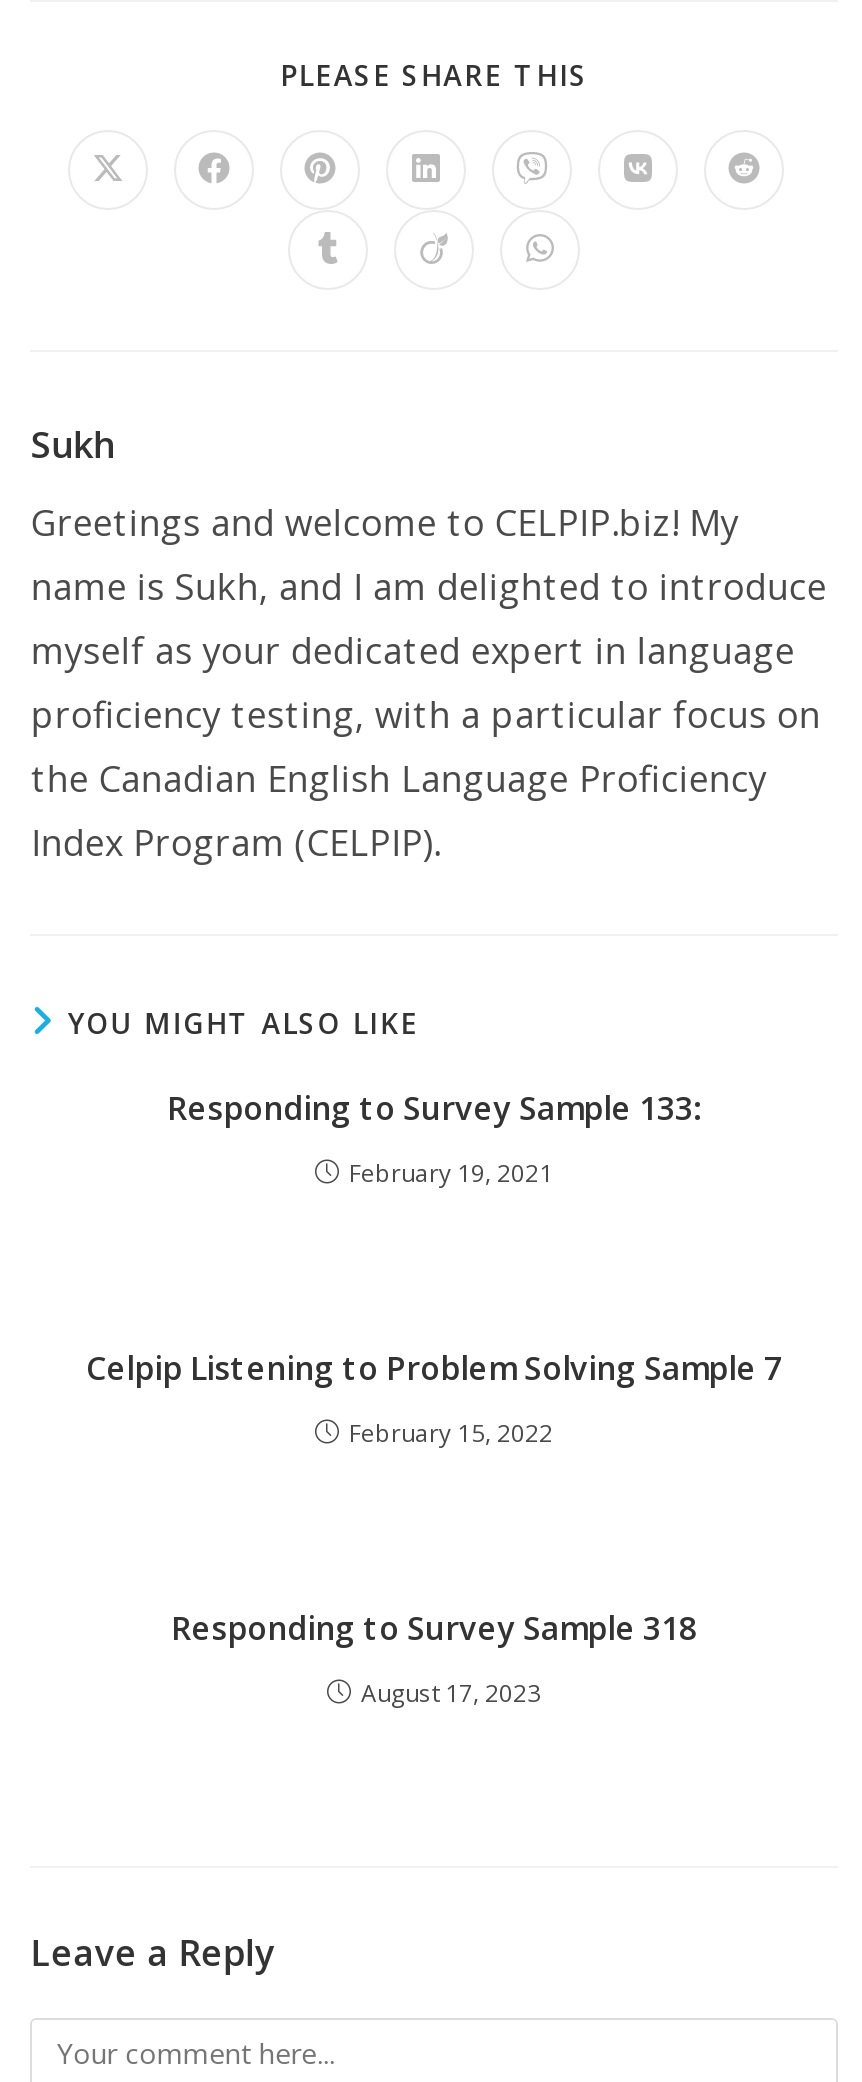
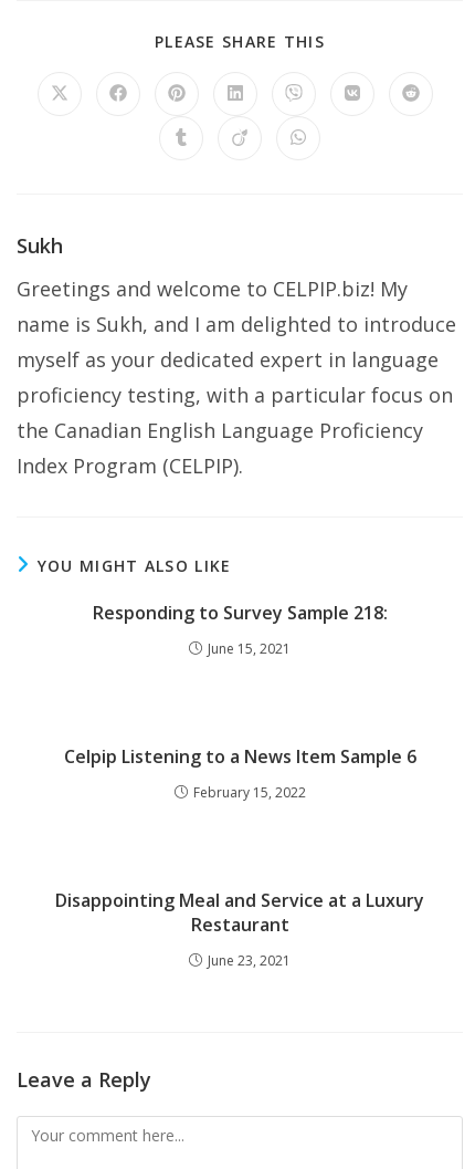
[167,1086,701,1130] Responding to Survey Sample 133: -> [92,600,387,625] Responding to Survey Sample 218:
[349,1156,553,1190] February 19, 2021 -> [208,639,291,658] June 15, 2021
[86,1346,782,1390] Celpip Listening to Problem Solving Sample 7 -> [64,744,416,768] Celpip Listening to a News Item Sample 6
[171,1606,697,1650] Responding to Survey Sample 318 -> [55,888,424,937] Disappointing Meal and Service at a Luxury | Restaurant
[361,1676,541,1710] August 17, 2023 -> [208,951,291,970] June 23, 2021

